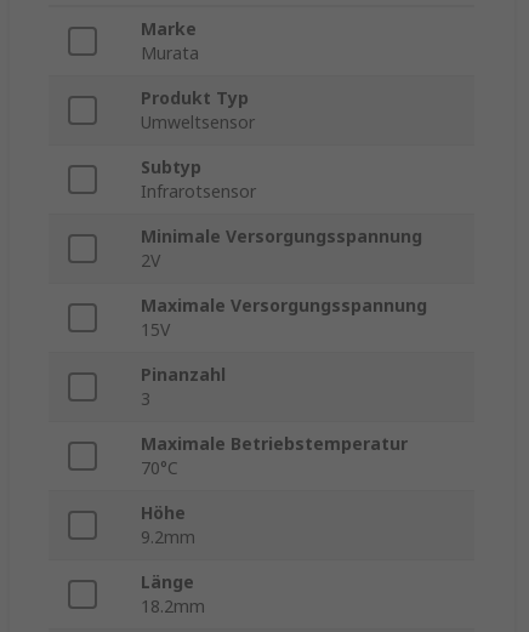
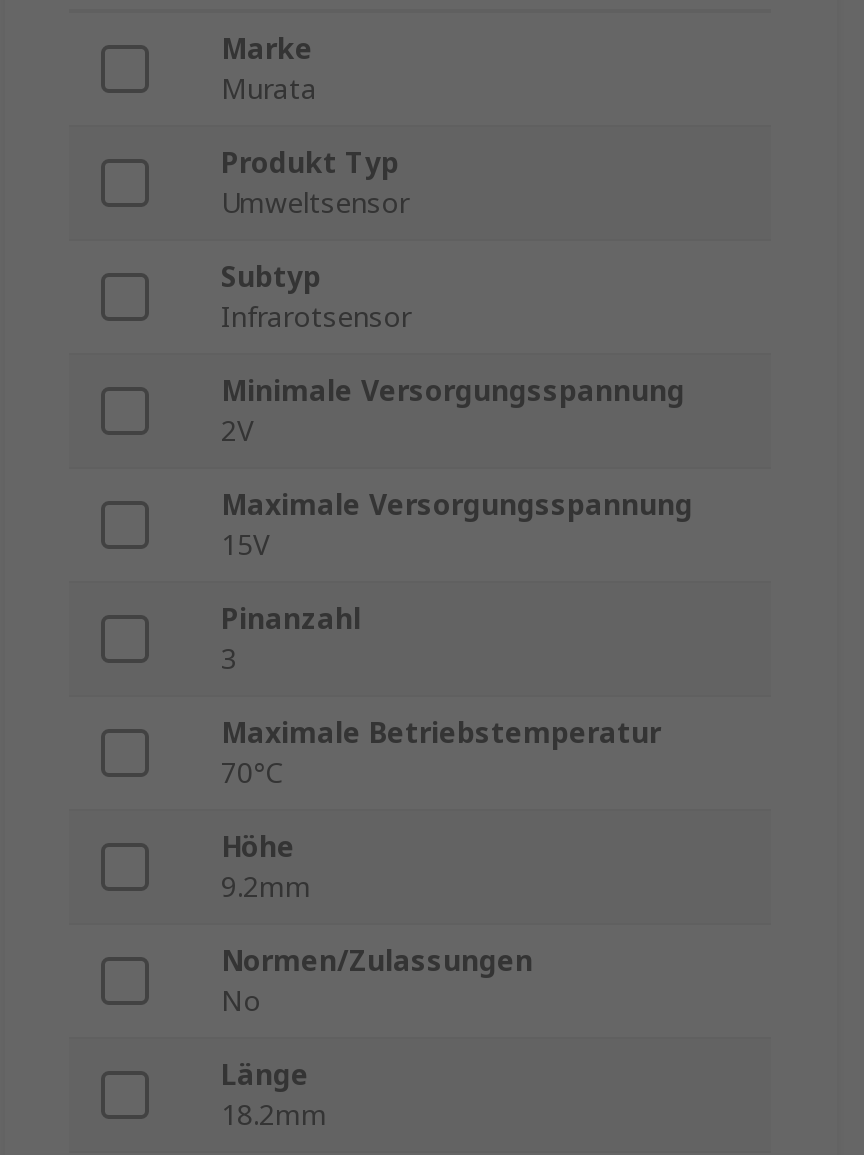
none -> [221,942,533,1020] Normen/Zulassungen | No

